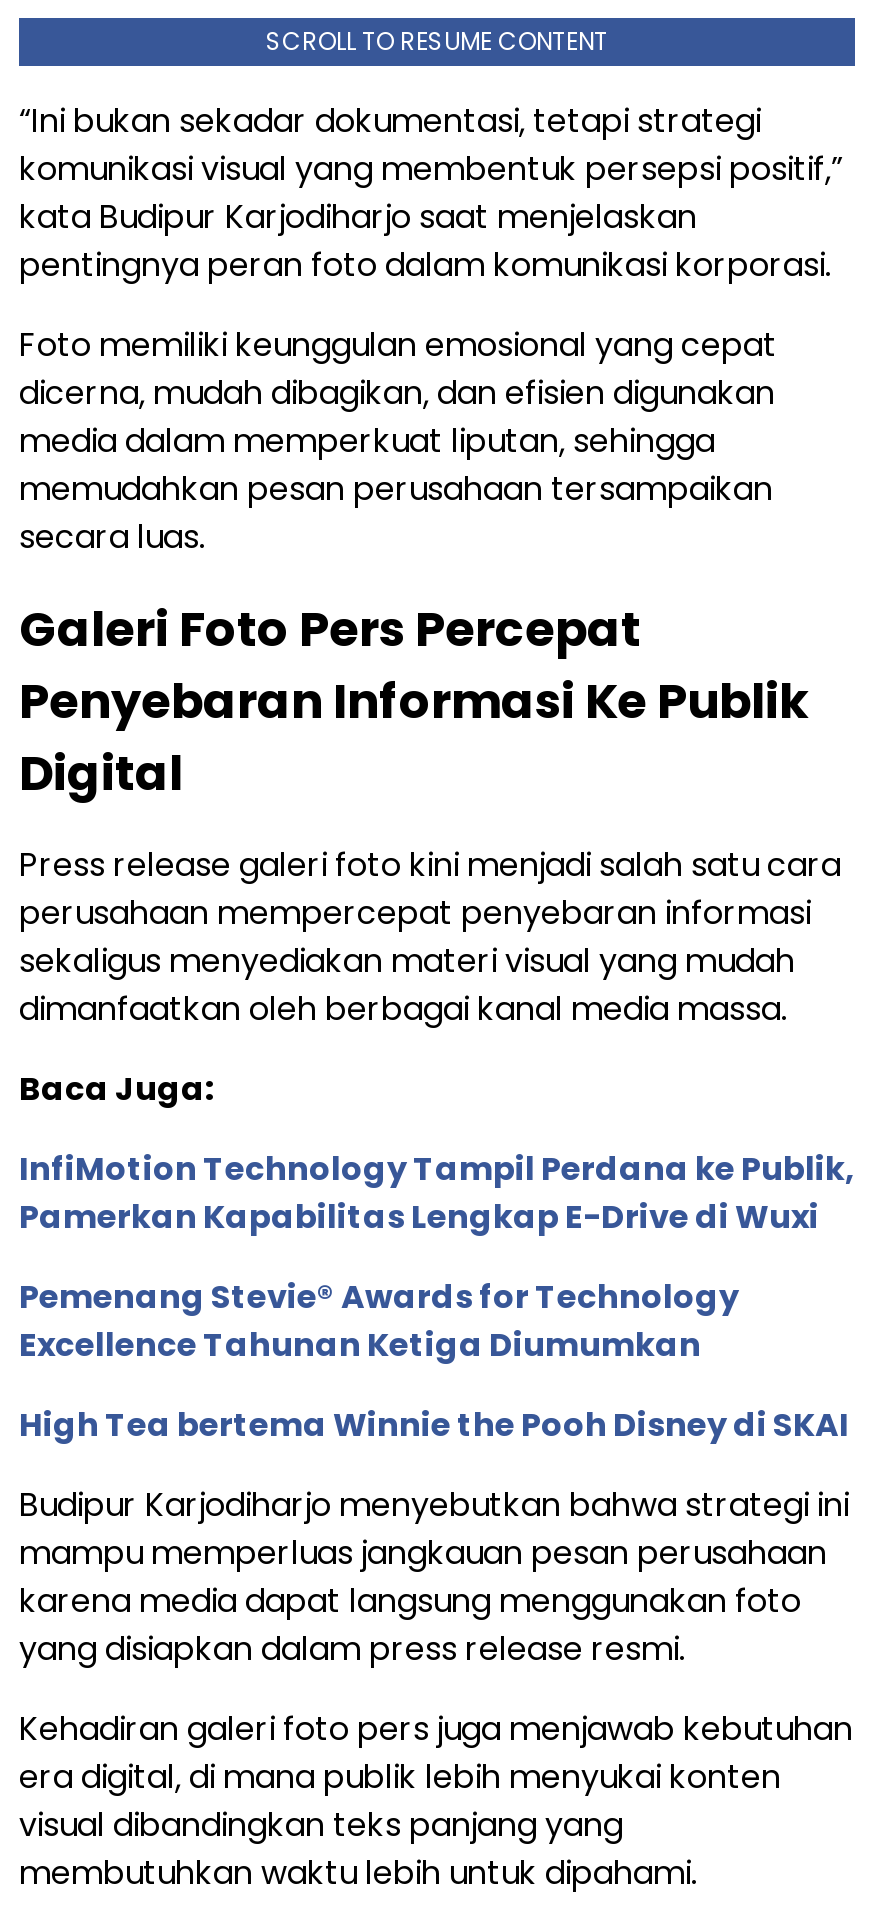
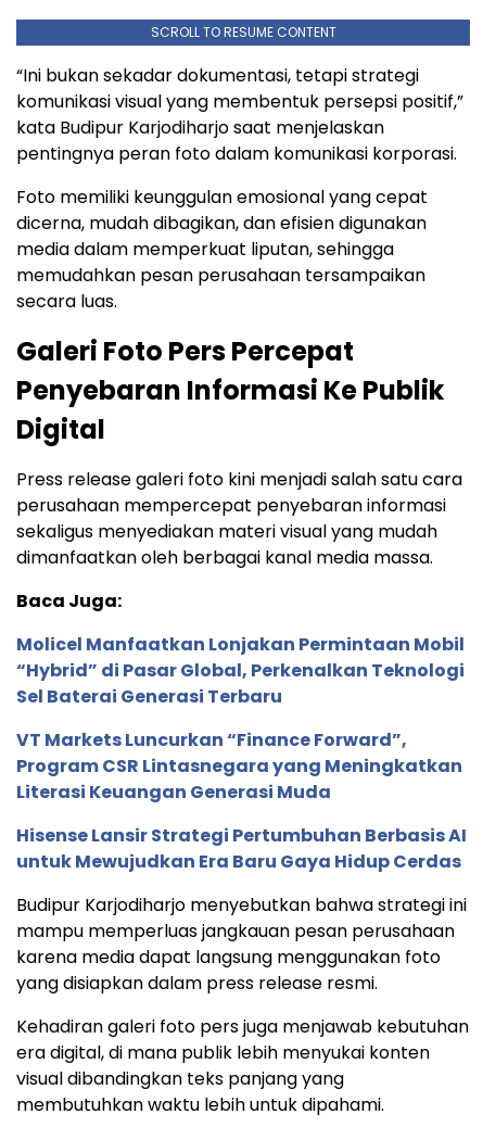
[19,1145,855,1239] InfiMotion Technology Tampil Perdana ke Publik, | Pamerkan Kapabilitas Lengkap E-Drive di Wuxi -> [16,632,465,709] Molicel Manfaatkan Lonjakan Permintaan Mobil | “Hybrid” di Pasar Global, Perkenalkan Teknologi | Sel Baterai Generasi Terbaru
[19,1273,739,1367] Pemenang Stevie® Awards for Technology | Excellence Tahunan Ketiga Diumumkan -> [16,728,462,805] VT Markets Luncurkan “Finance Forward”, | Program CSR Lintasnegara yang Meningkatkan | Literasi Keuangan Generasi Muda
[19,1401,849,1447] High Tea bertema Winnie the Pooh Disney di SKAI -> [16,823,467,874] Hisense Lansir Strategi Pertumbuhan Berbasis AI | untuk Mewujudkan Era Baru Gaya Hidup Cerdas

